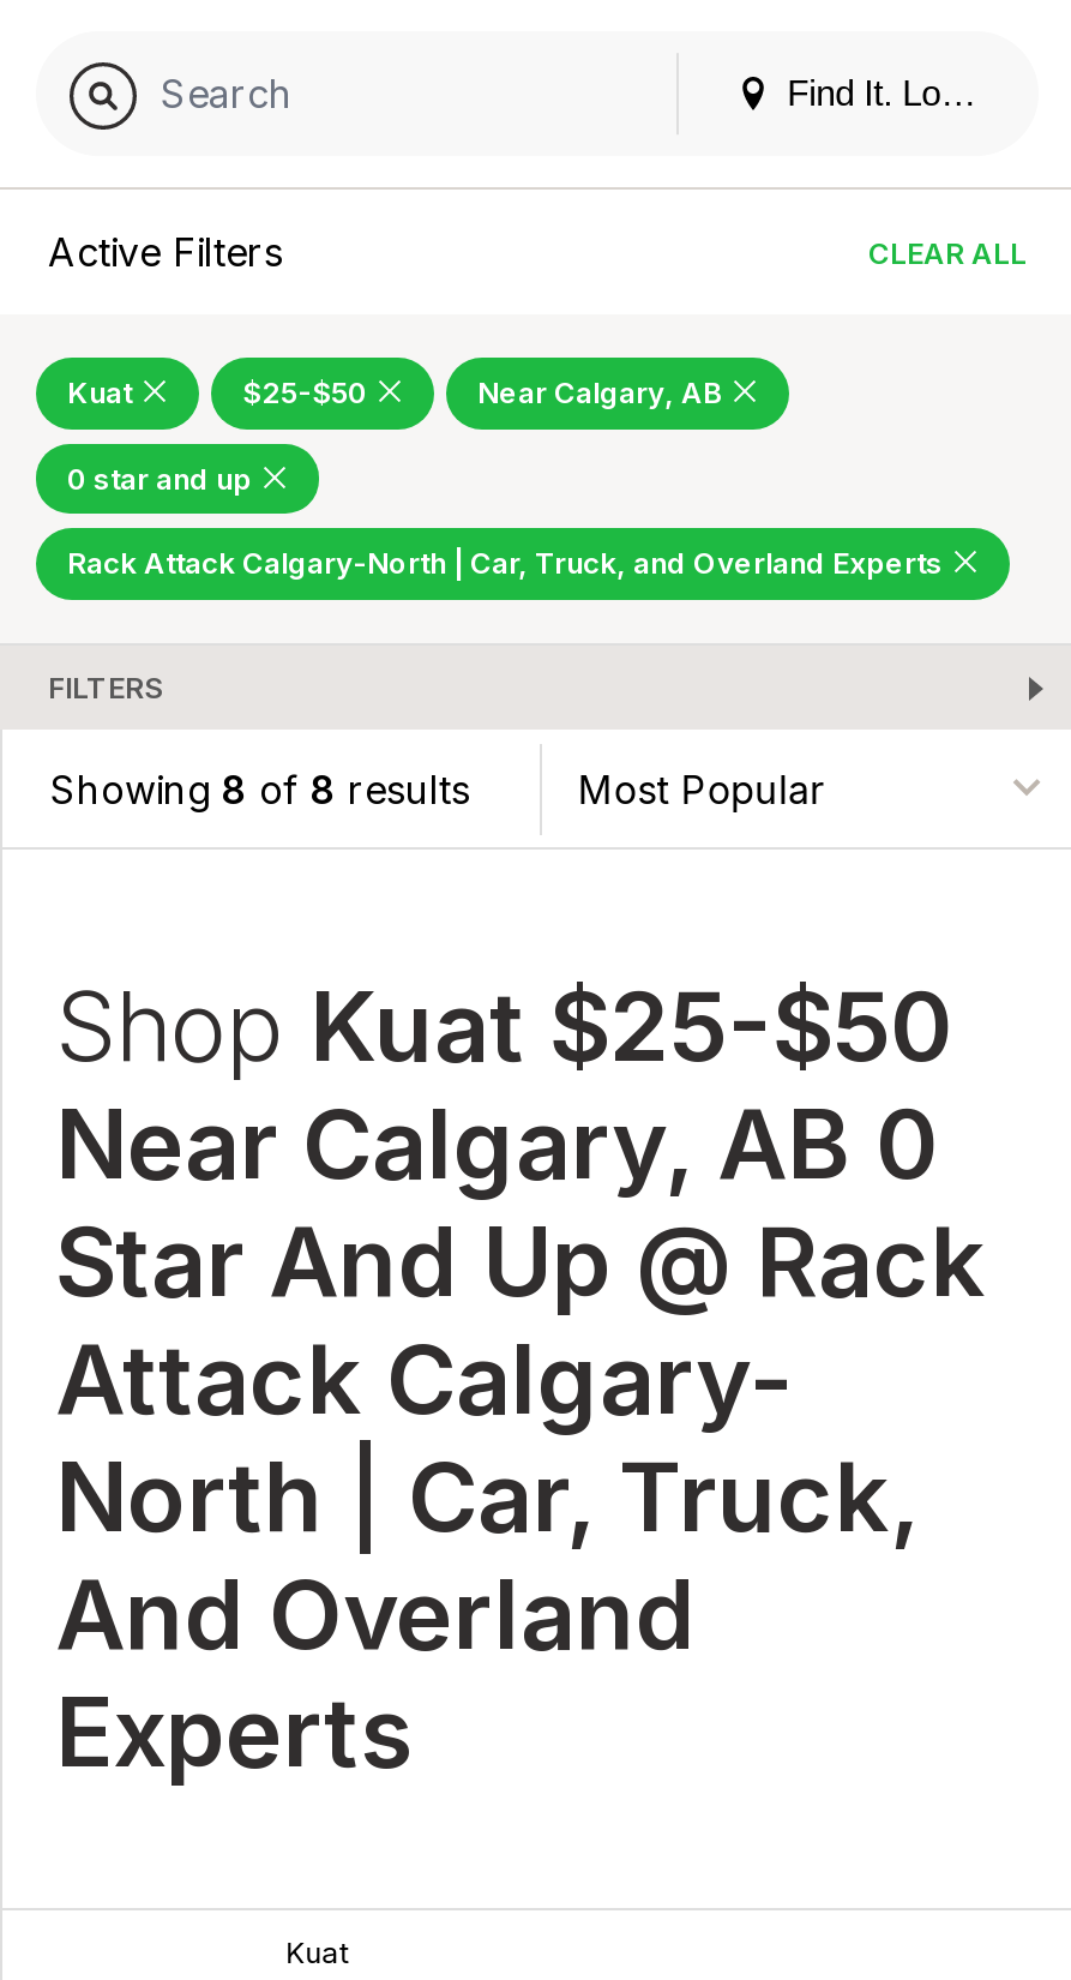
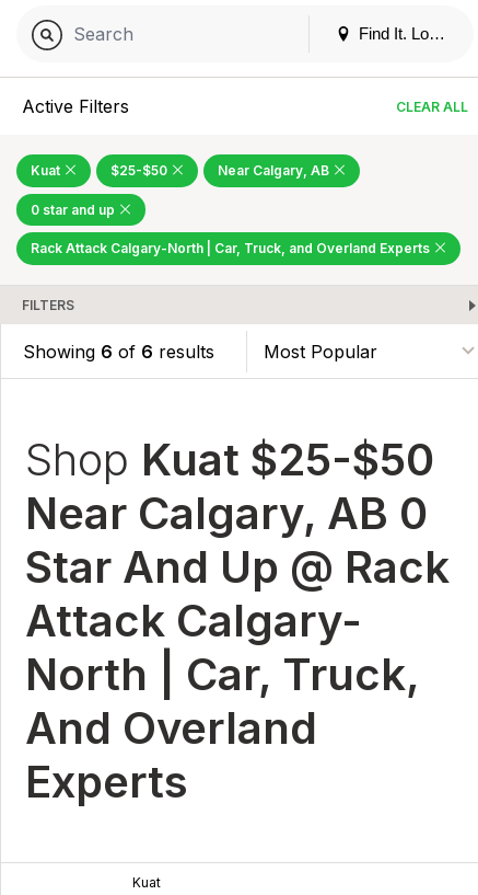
[50,764,470,812] Showing 8 of 8 results -> [23,340,214,362] Showing 6 of 6 results

